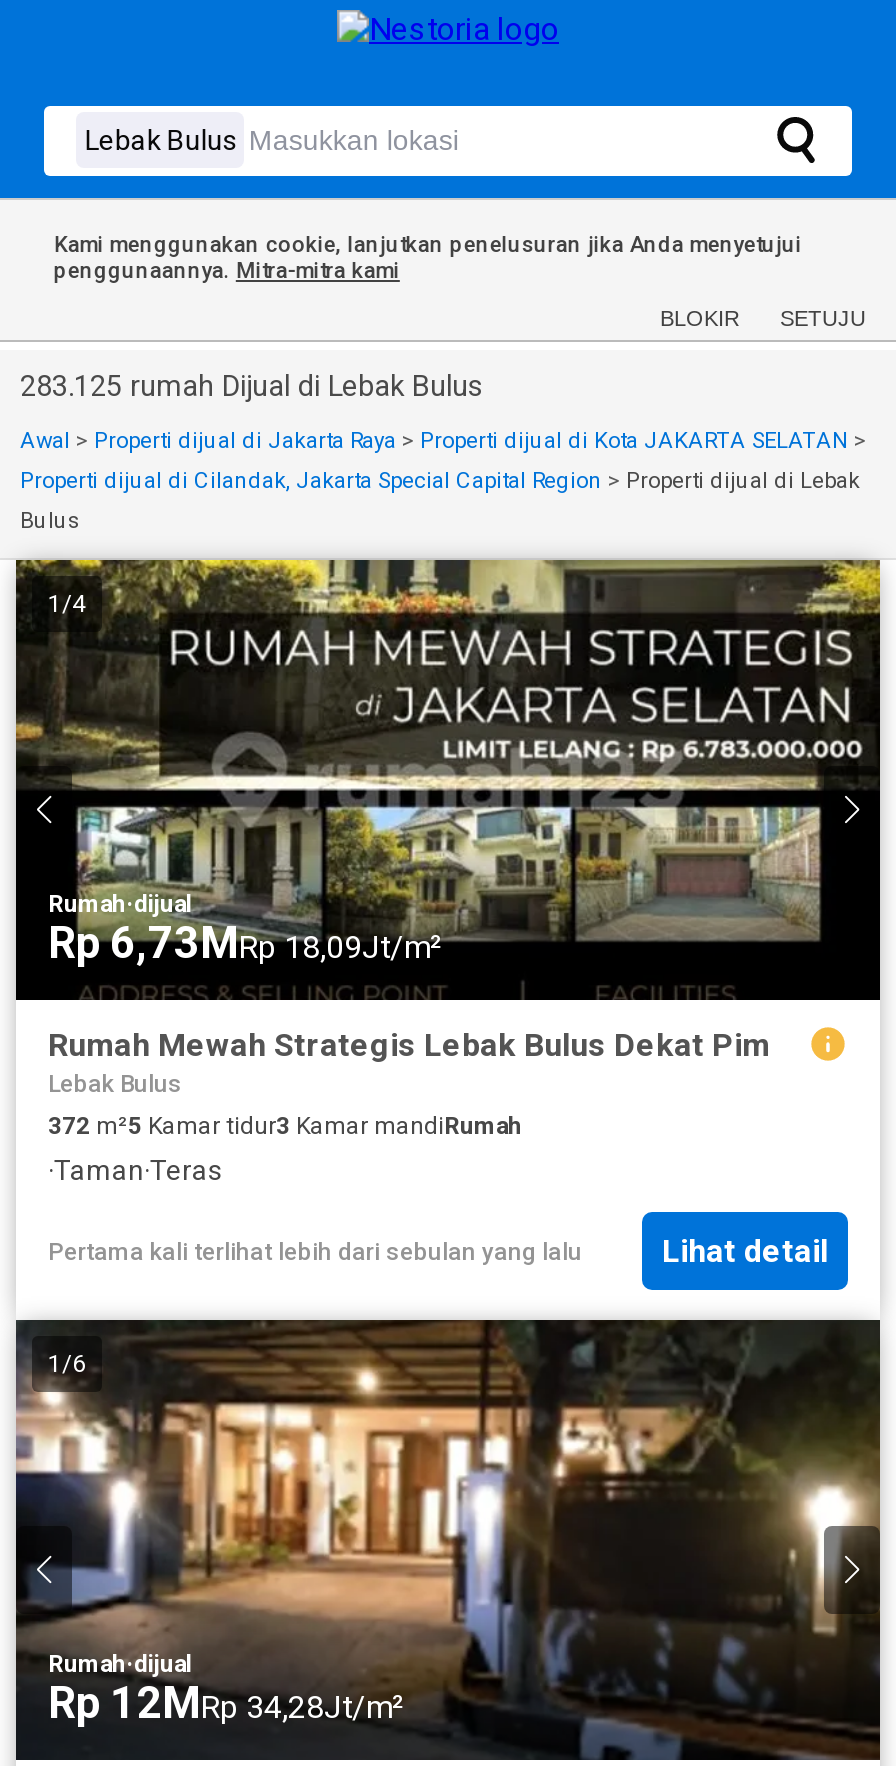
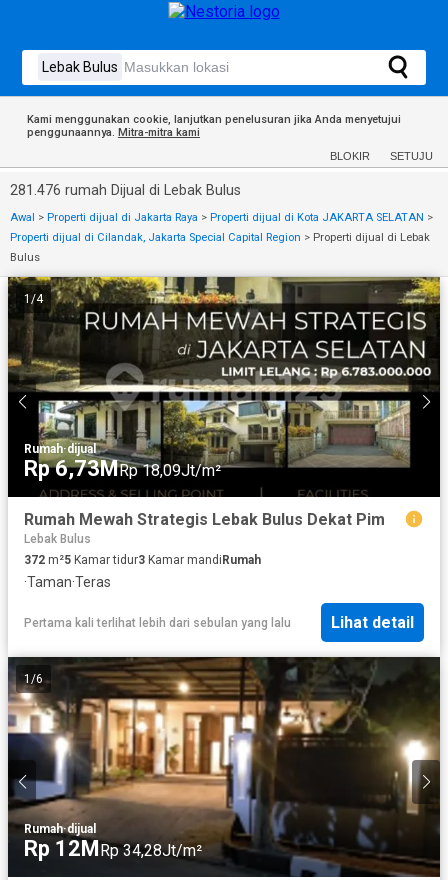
[20,370,482,404] 283.125 rumah Dijual di Lebak Bulus -> [10,182,241,199] 281.476 rumah Dijual di Lebak Bulus

